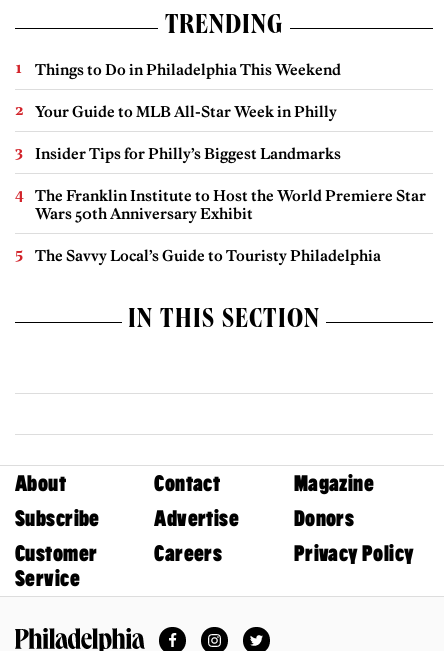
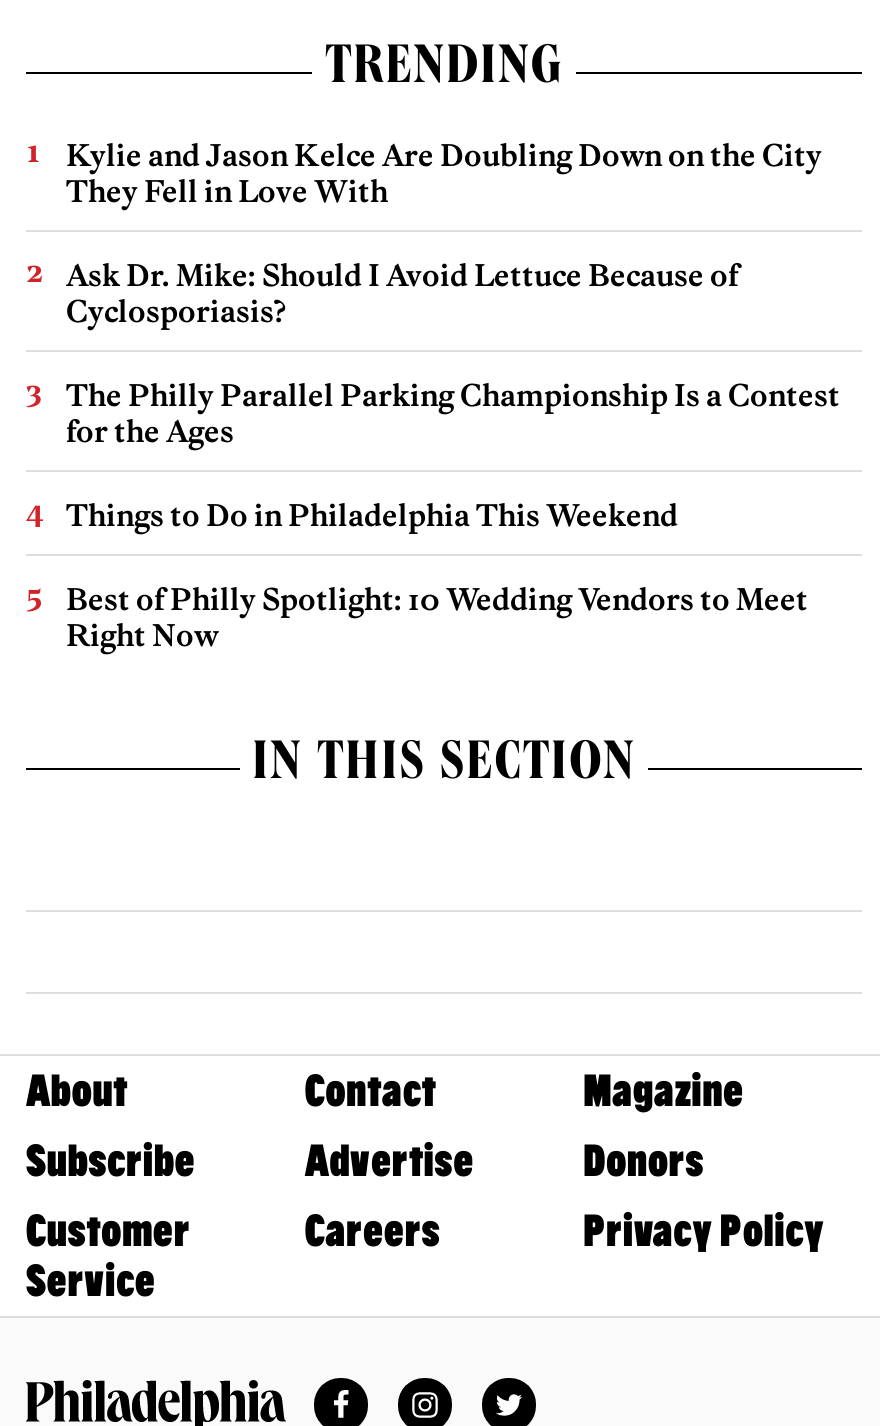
none -> [66,136,840,450] Kylie and Jason Kelce Are Doubling Down on the City | They Fell in Love With | Ask Dr. Mike: Should I Avoid Lettuce Because of | Cyclosporiasis? | The Philly Parallel Parking Championship Is a Contest | for the Ages
moved [35,60,341,79] -> [66,496,678,534]: Things to Do in Philadelphia This Weekend
[35,102,426,265] Your Guide to MLB All-Star Week in Philly | Insider Tips for Philly’s Biggest Landmarks | The Franklin Institute to Host the World Premiere Star | Wars 50th Anniversary Exhibit | The Savvy Local’s Guide to Touristy Philadelphia -> [66,580,808,654] Best of Philly Spotlight: 10 Wedding Vendors to Meet | Right Now

